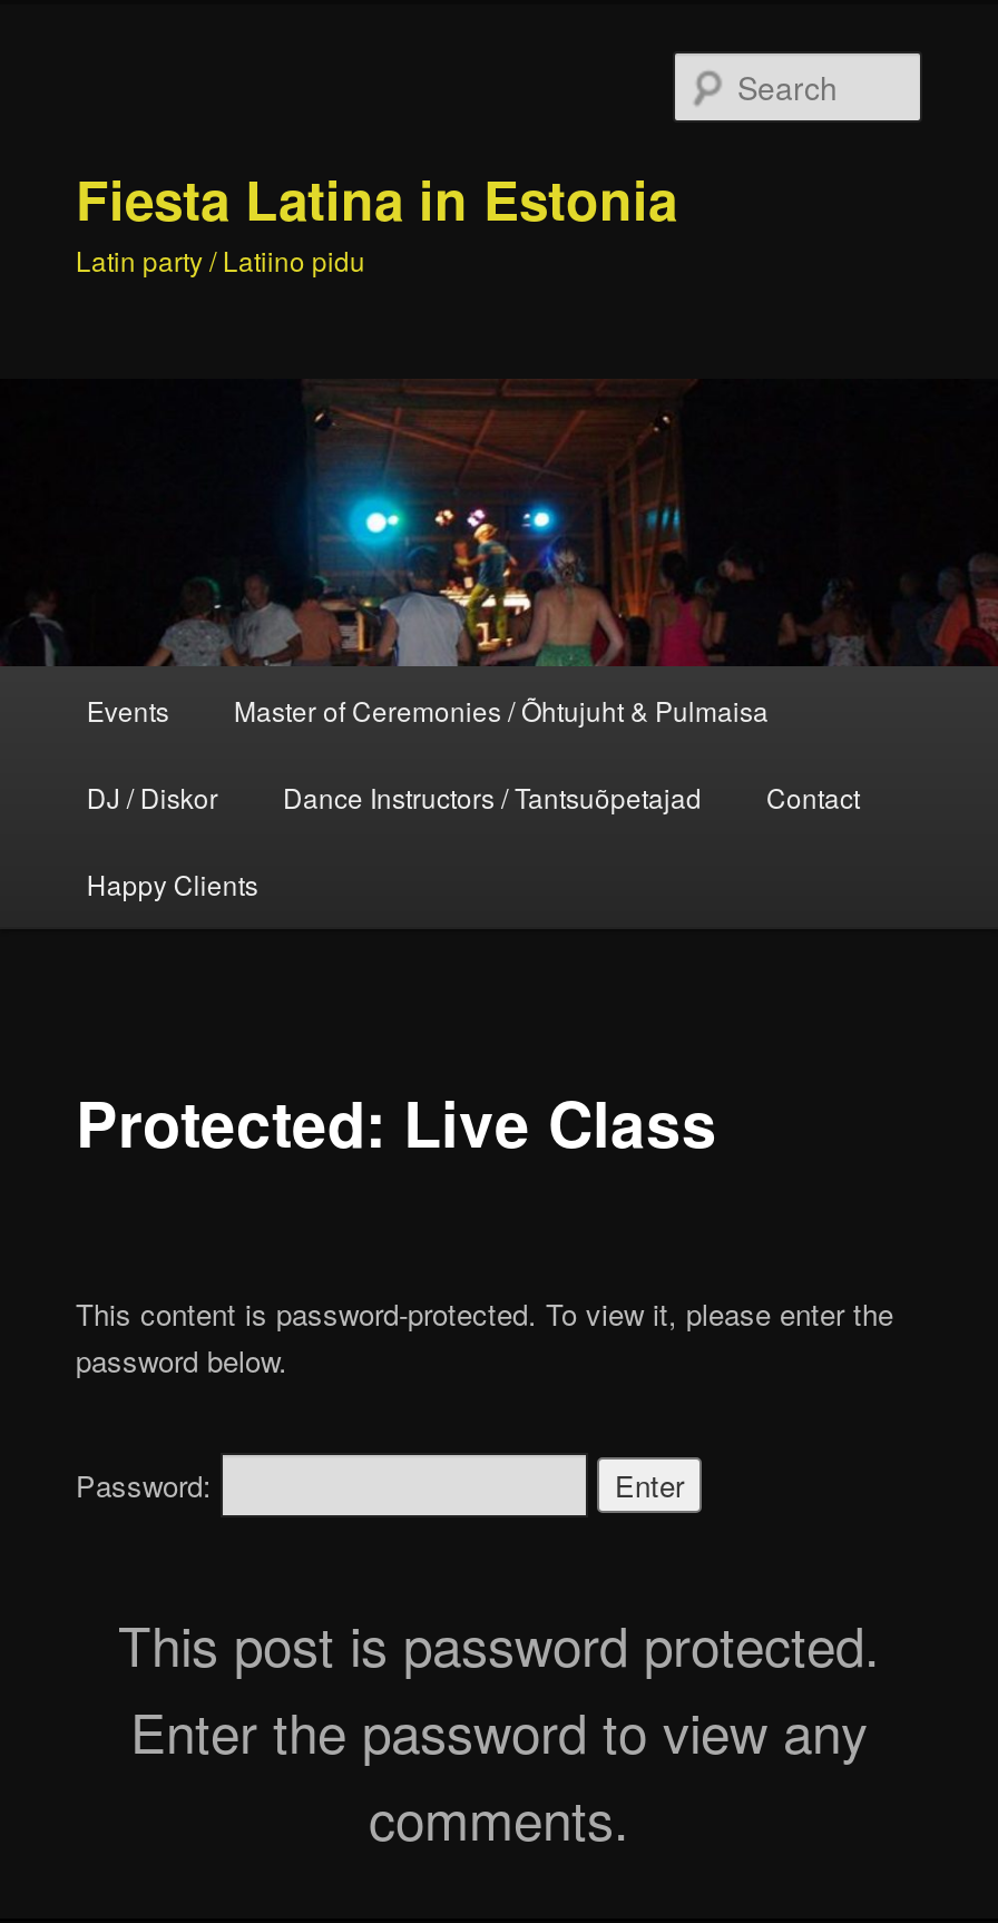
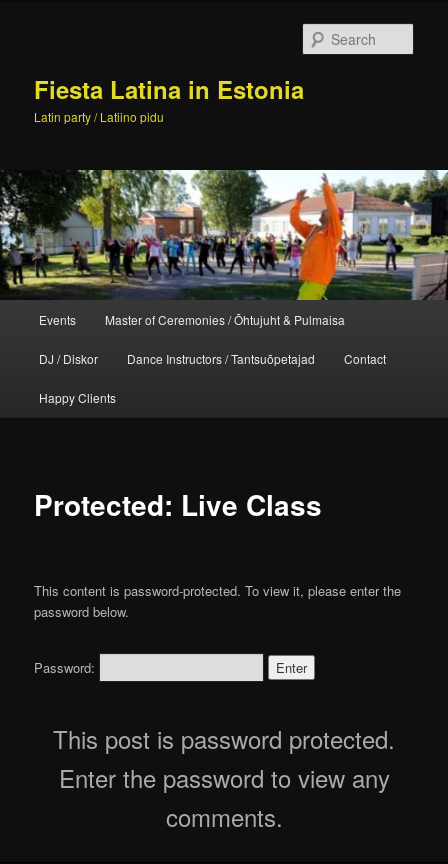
[7,379,991,666] [image] -> [3,169,445,301] [image]

